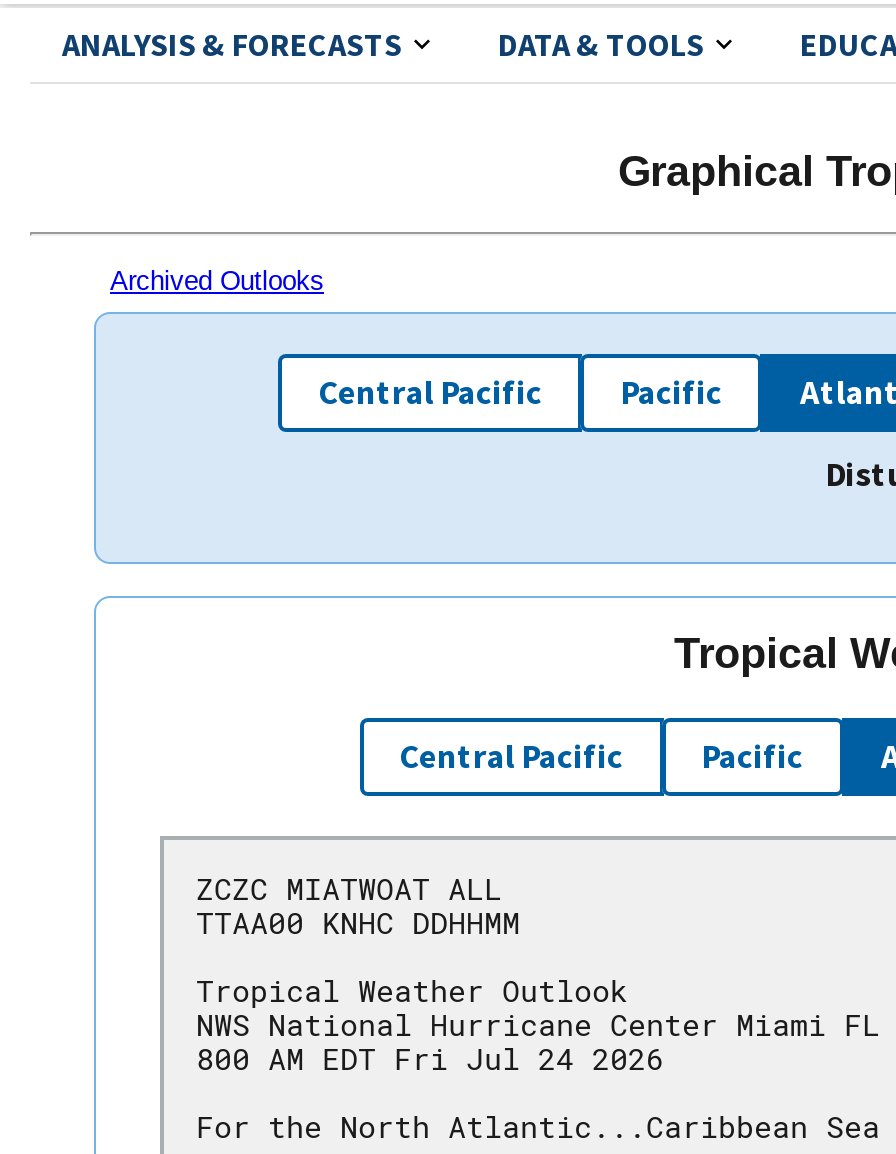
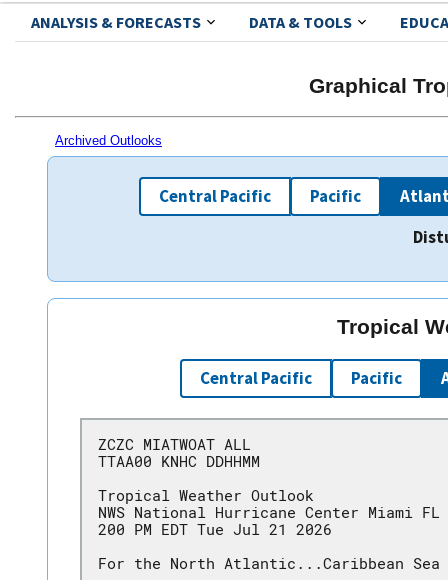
[196,1037,664,1077] 800 AM EDT Fri Jul 24 2026 -> [98,519,332,539] 200 PM EDT Tue Jul 21 2026

